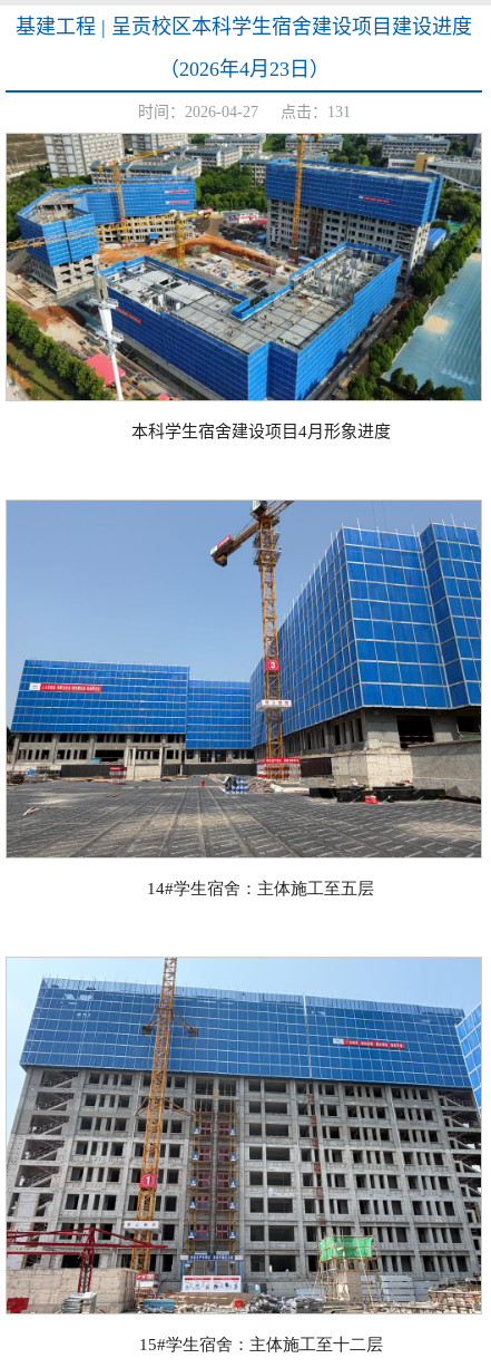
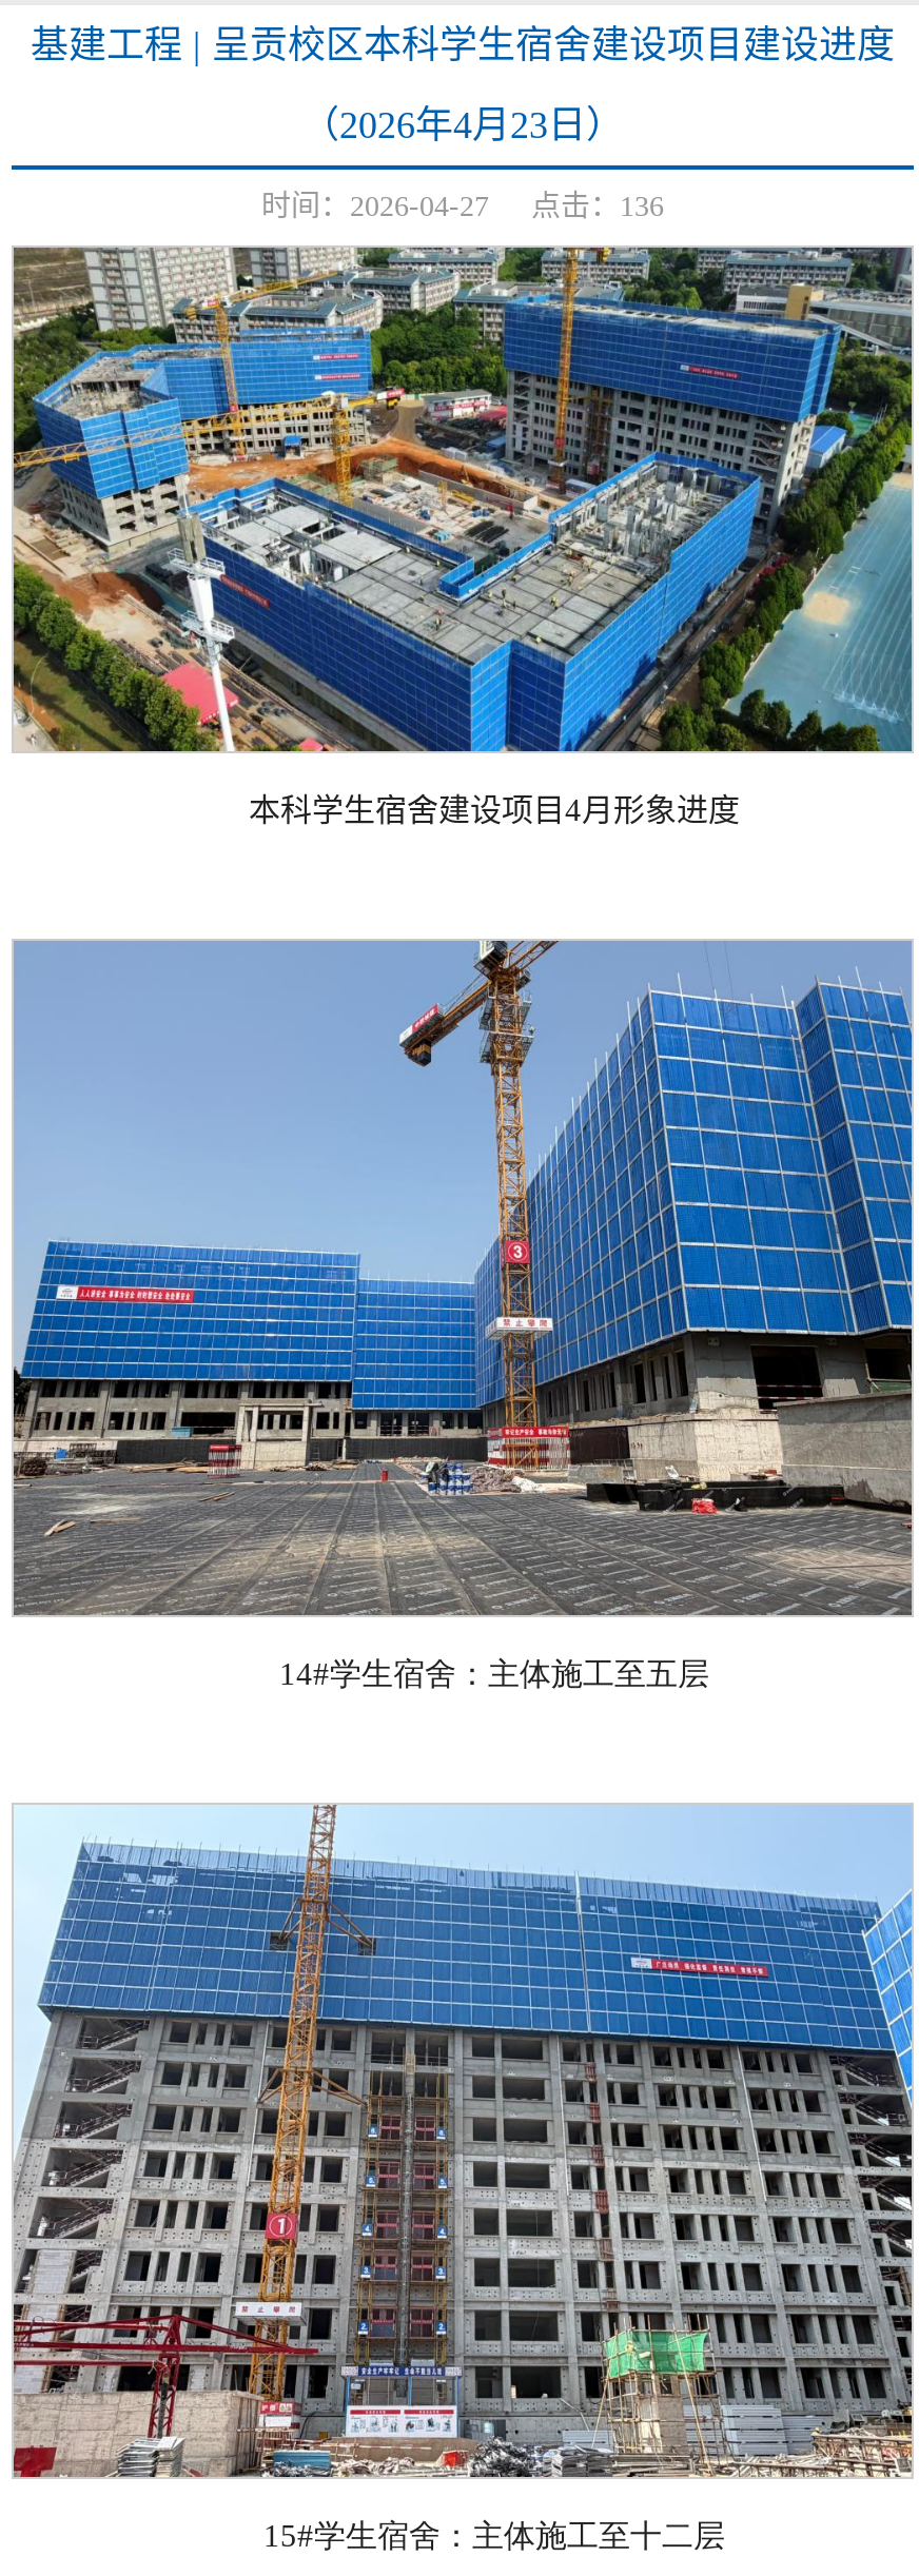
[138,104,350,120] 时间：2026-04-27 点击：131 -> [261,191,664,222] 时间：2026-04-27 点击：136

